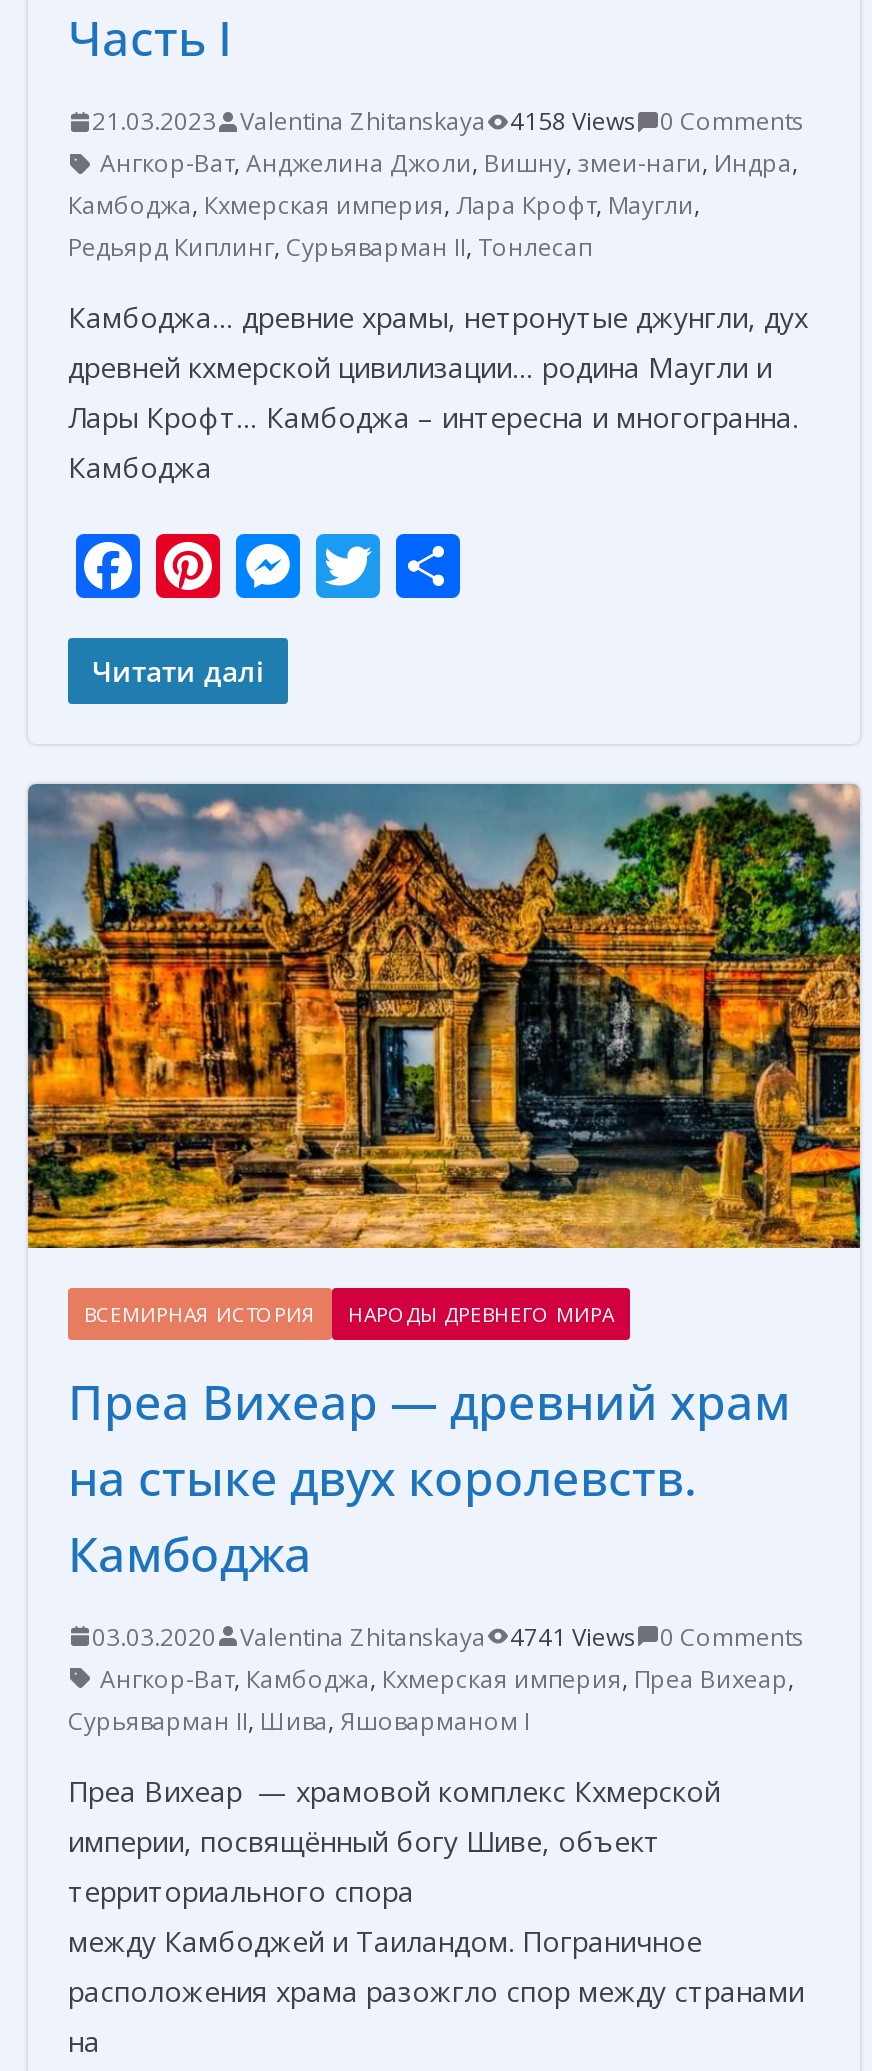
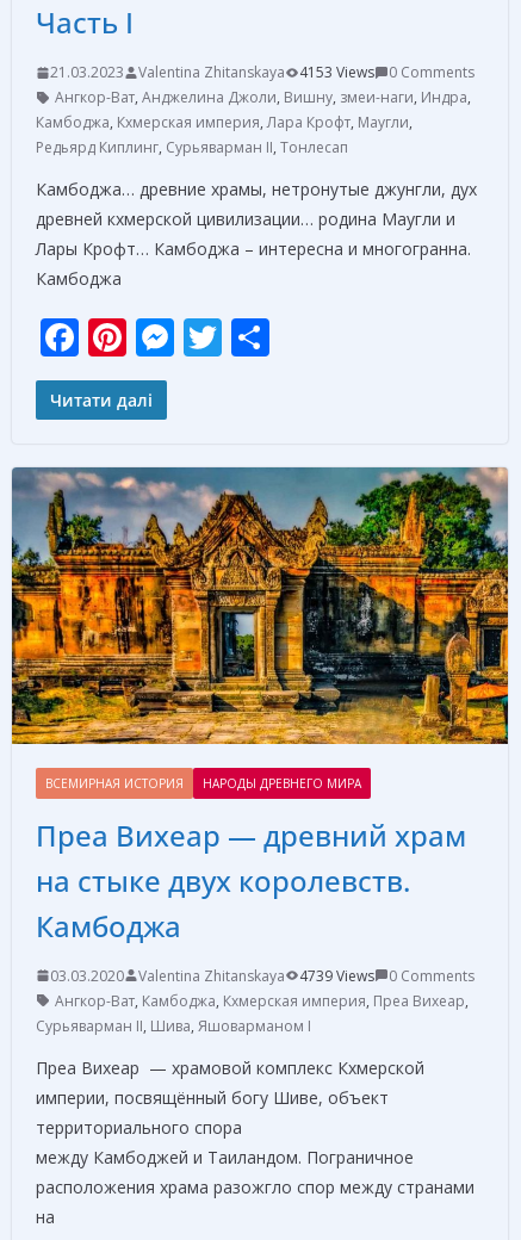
[92,105,804,139] 21.03.2023 Valentina Zhitanskaya 4158 Views 0 Comments -> [50,62,475,83] 21.03.2023 Valentina Zhitanskaya 4153 Views 0 Comments
[92,1620,804,1654] 03.03.2020 Valentina Zhitanskaya 4741 Views 0 Comments -> [50,966,475,986] 03.03.2020 Valentina Zhitanskaya 4739 Views 0 Comments

